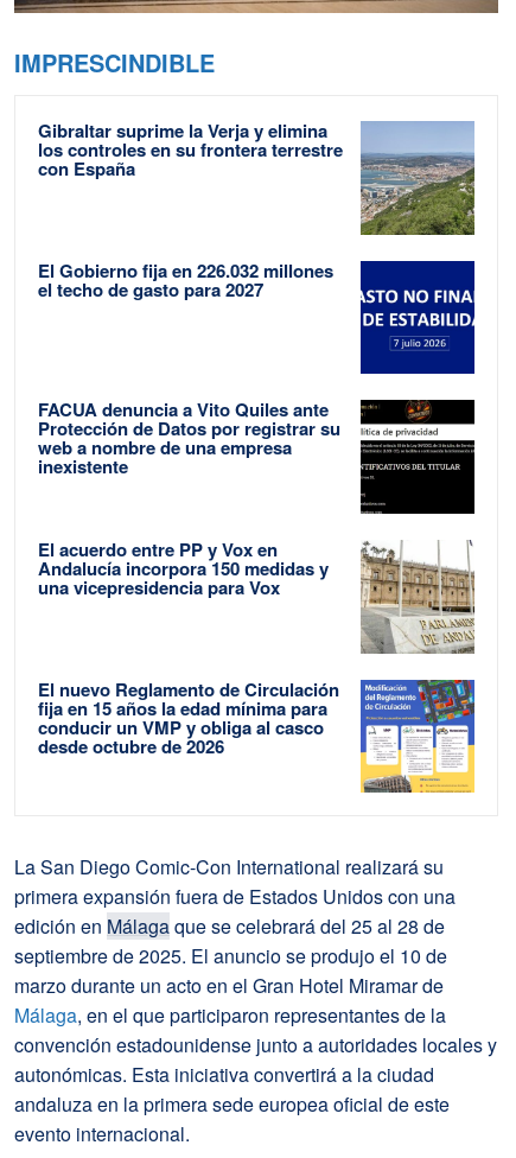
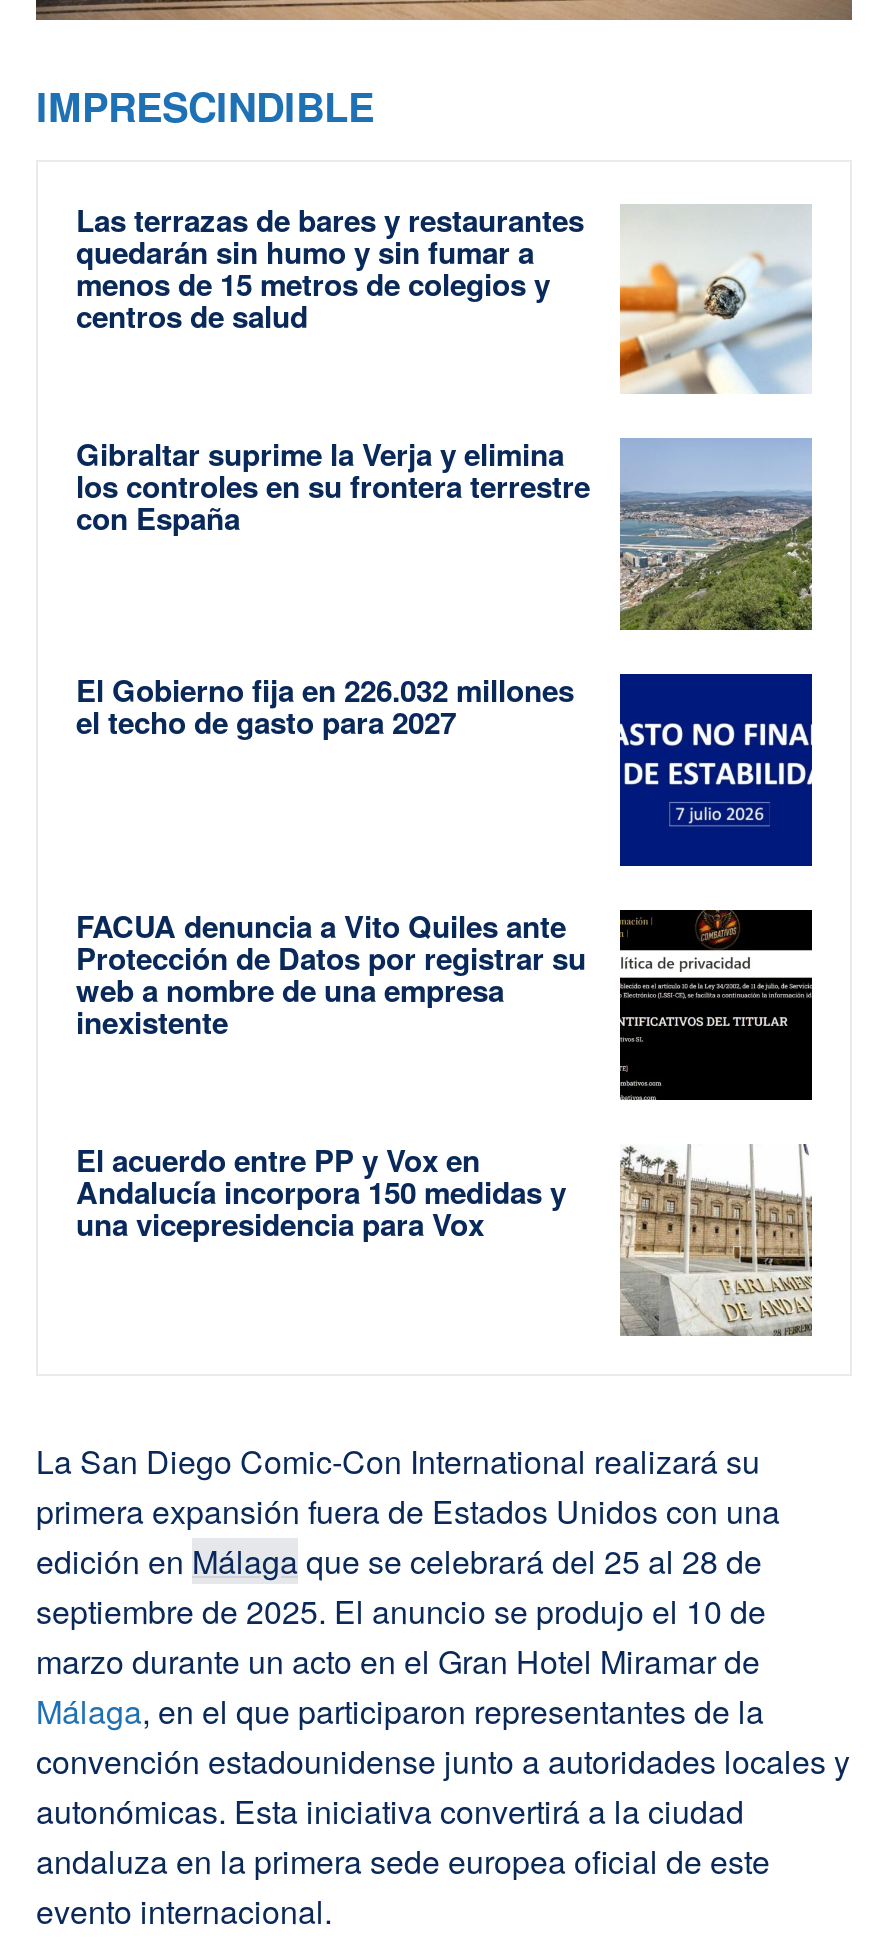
none -> [76,198,812,394] [image] | Las terrazas de bares y restaurantes | quedarán sin humo y sin fumar a | menos de 15 metros de colegios y | centros de salud
moved [38,117,477,600] -> [76,433,816,1247]: [image] | Gibraltar suprime la Verja y elimina | los controles en su frontera terrestre | ... | Andalucía incorpora 150 medidas y | una vicepresidencia para Vox
[38,676,476,793] [image] | El nuevo Reglamento de Circulación | fija en 15 años la edad mínima para | conducir un VMP y obliga al casco | desde octubre de 2026 -> none

